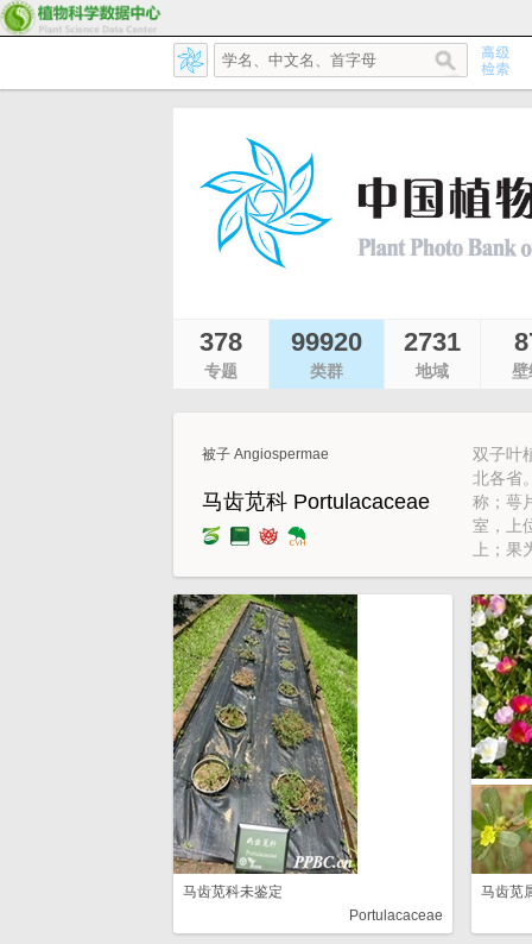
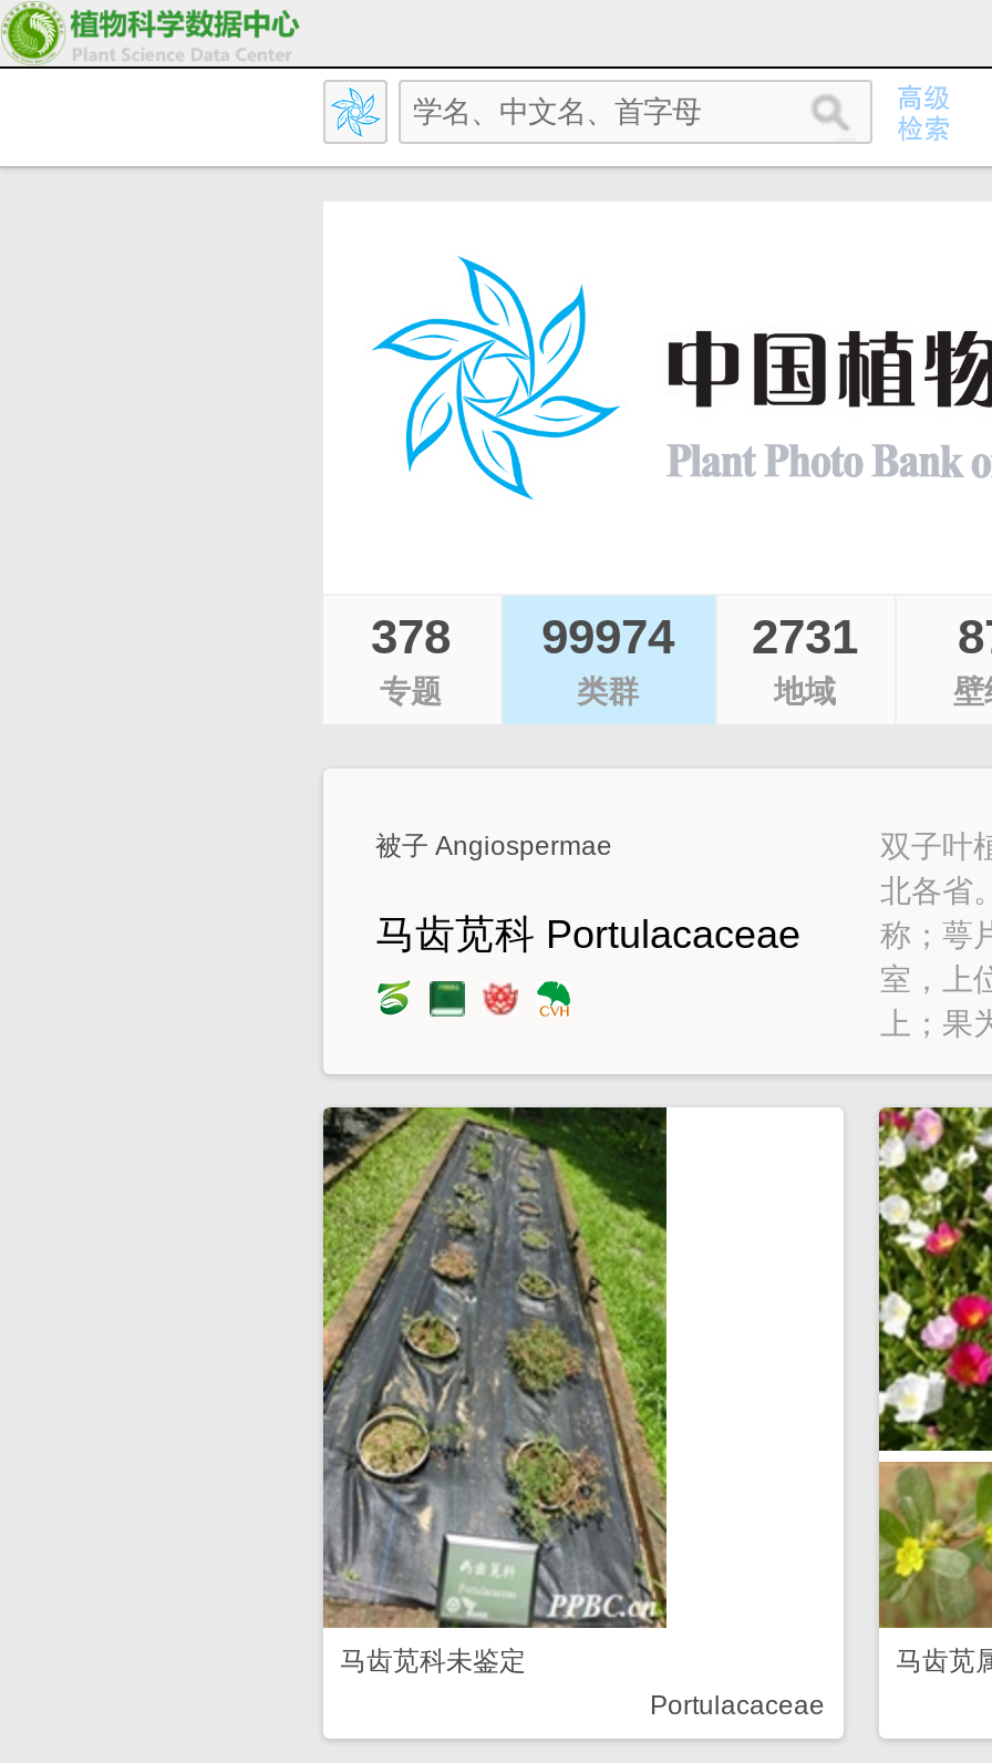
[290,327,362,357] 99920 -> [541,609,674,664] 99974

